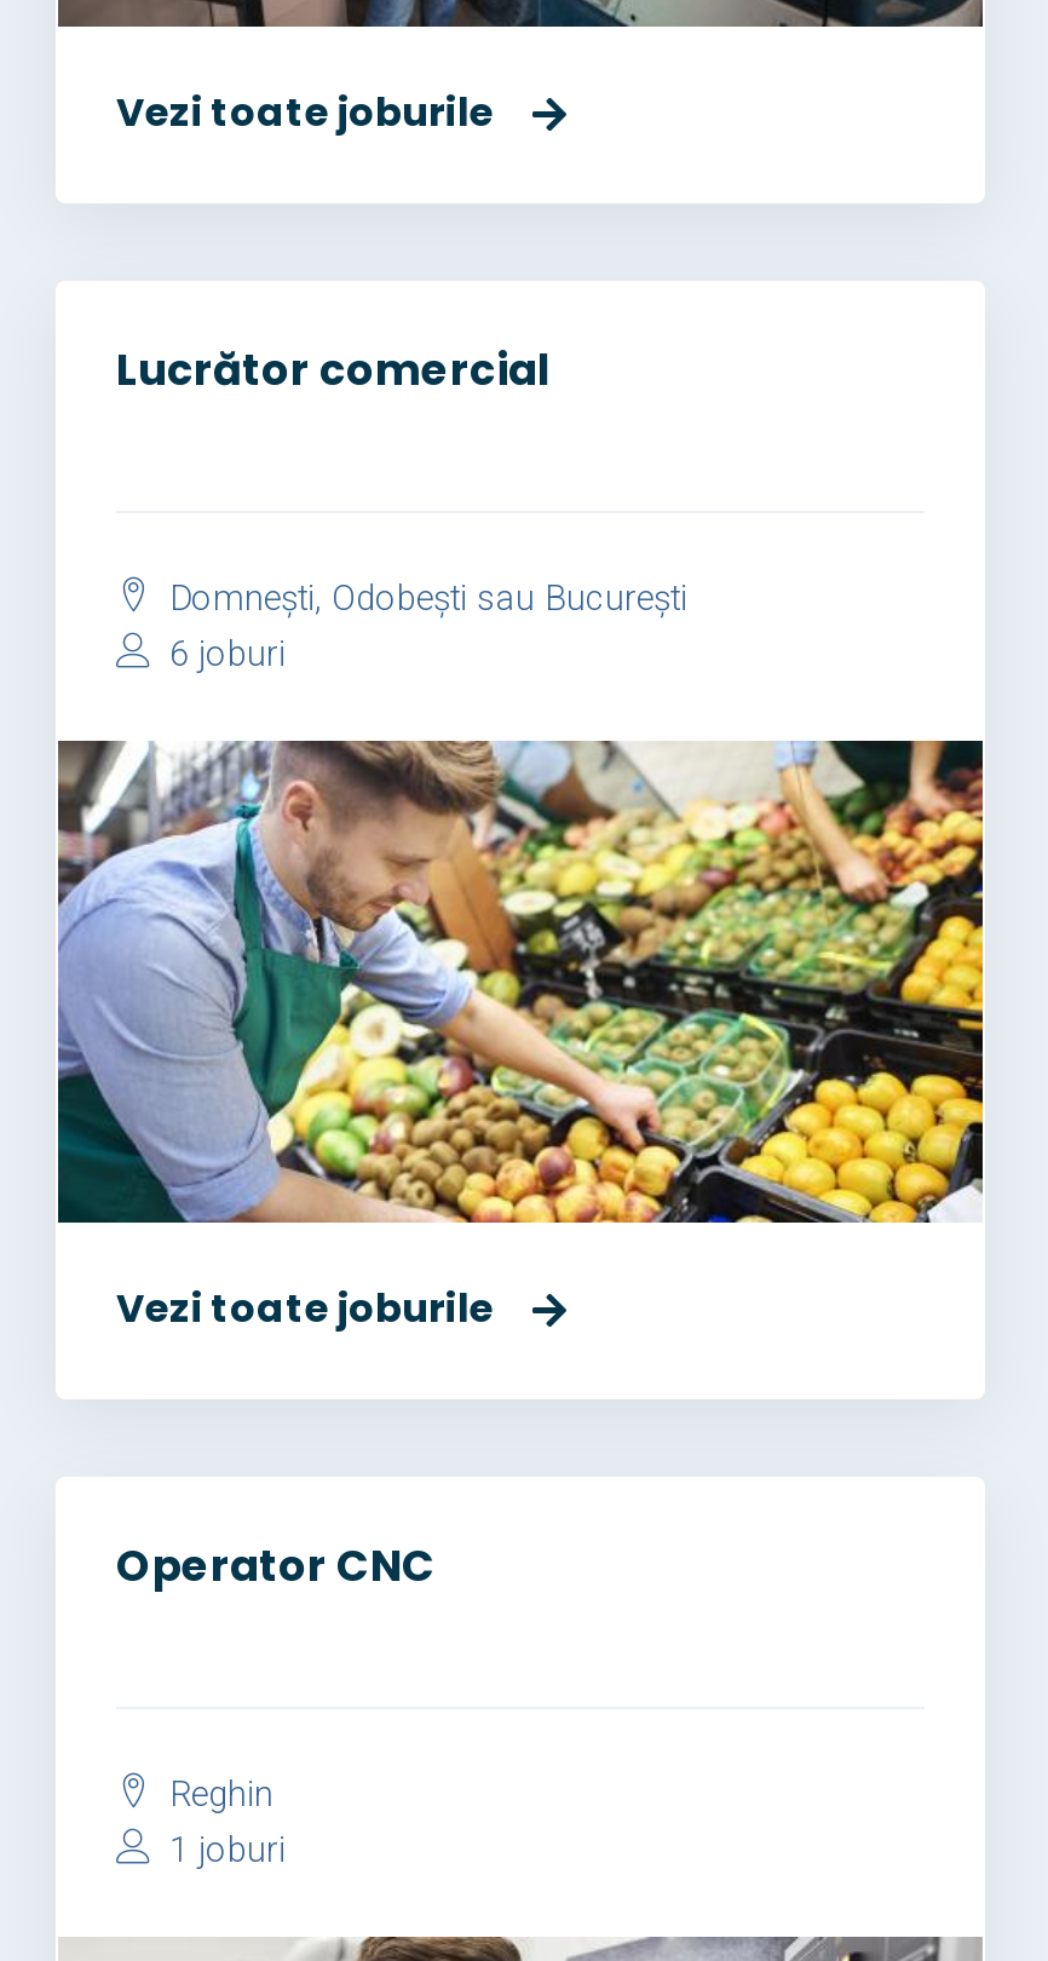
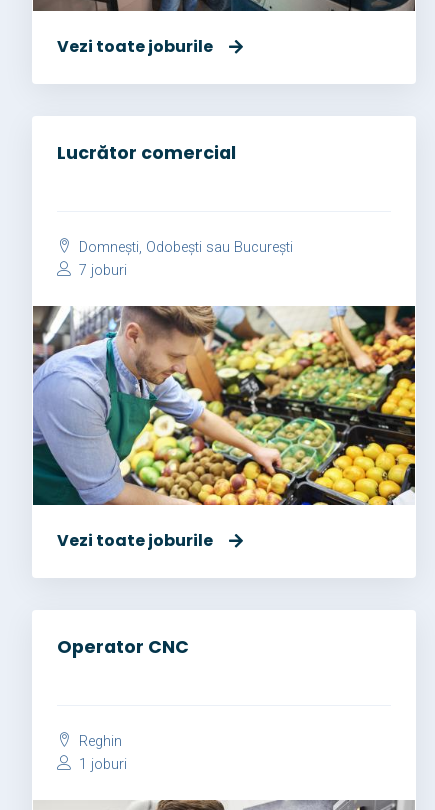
[160,634,286,675] 6 joburi -> [75,262,127,279] 7 joburi

